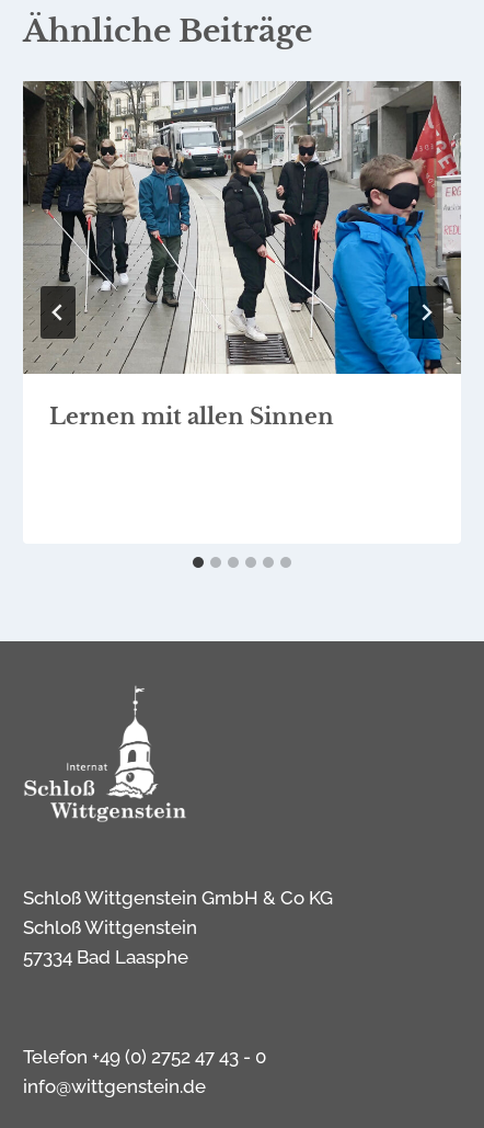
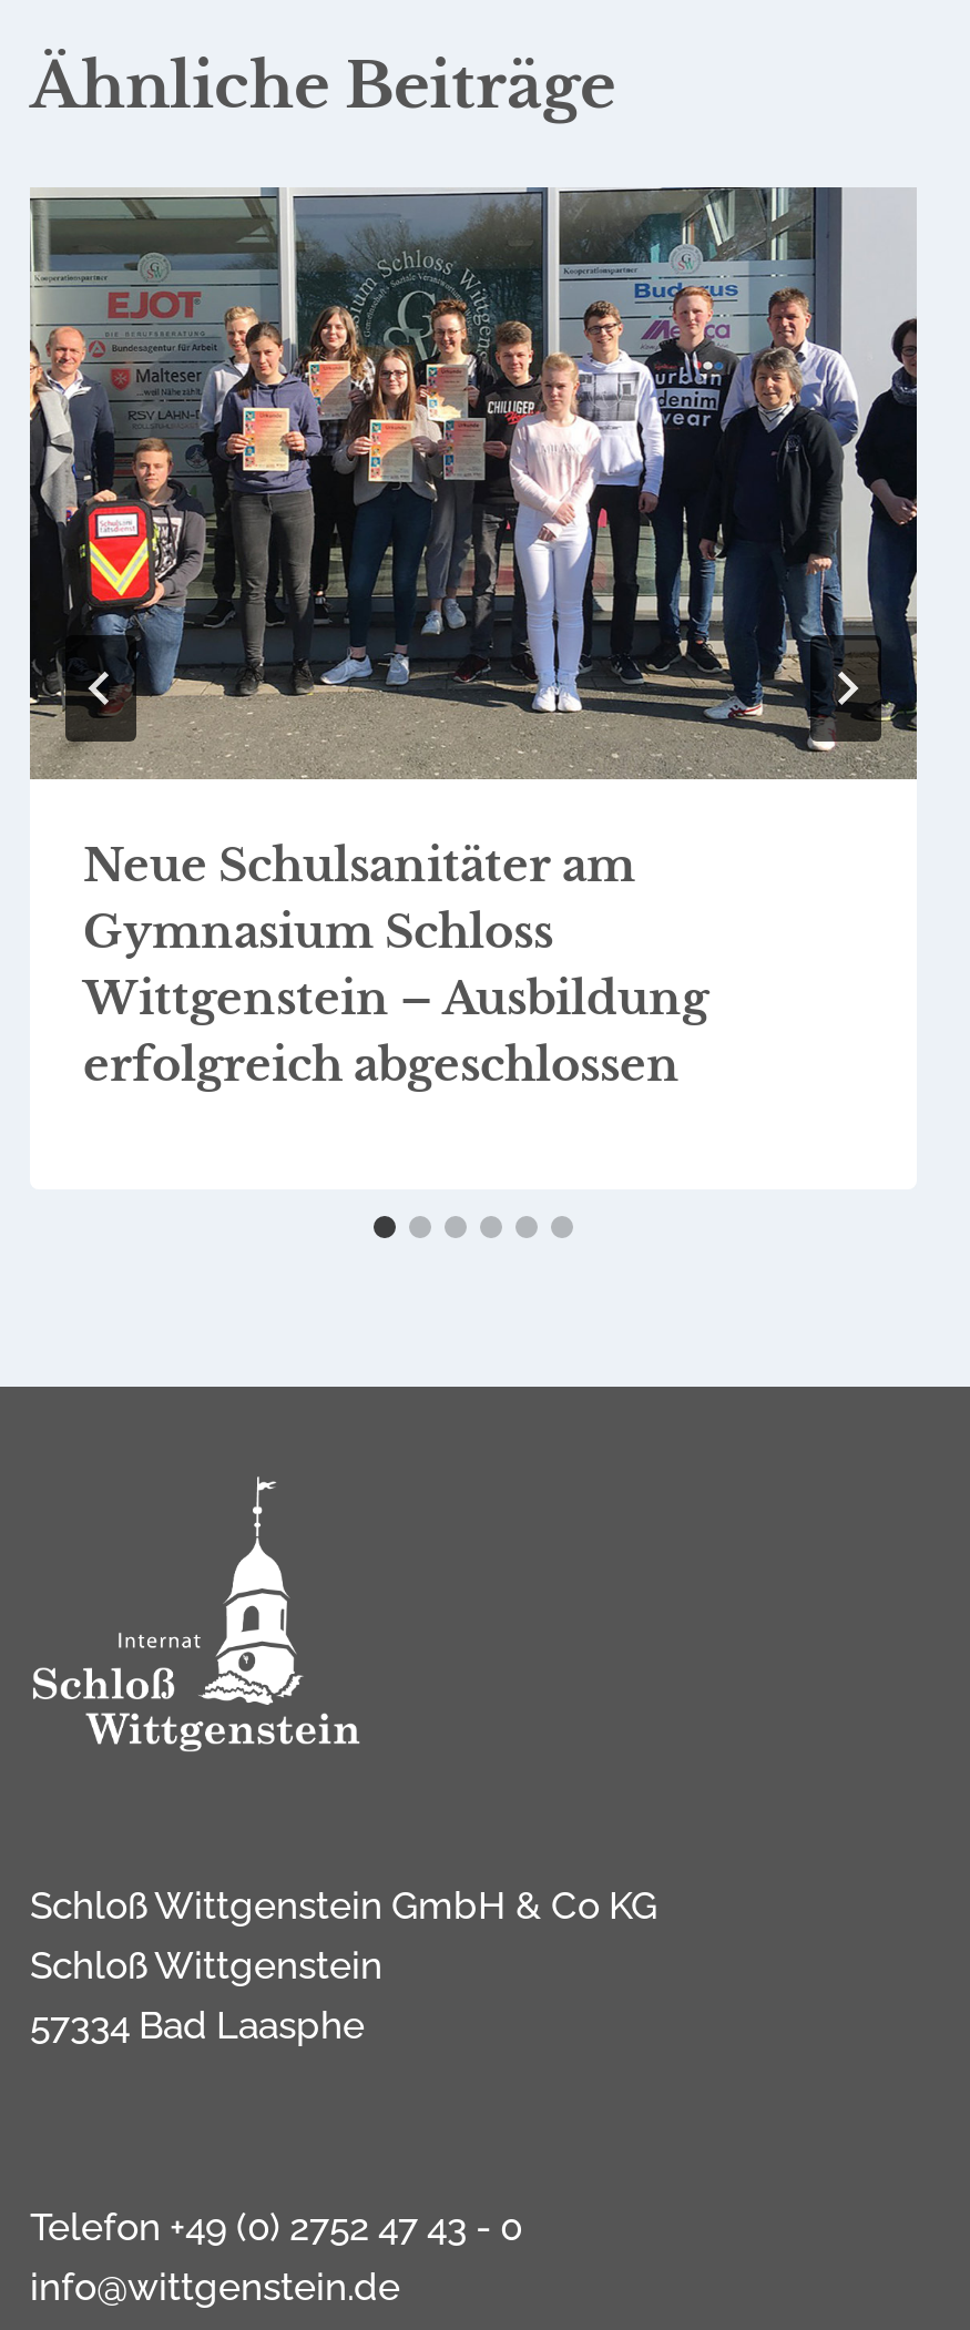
[23,80,461,429] [image] | Lernen mit allen Sinnen -> [30,185,919,1091] [image] | Neue Schulsanitäter am | Gymnasium Schloss | Wittgenstein – Ausbildung | erfolgreich abgeschlossen

